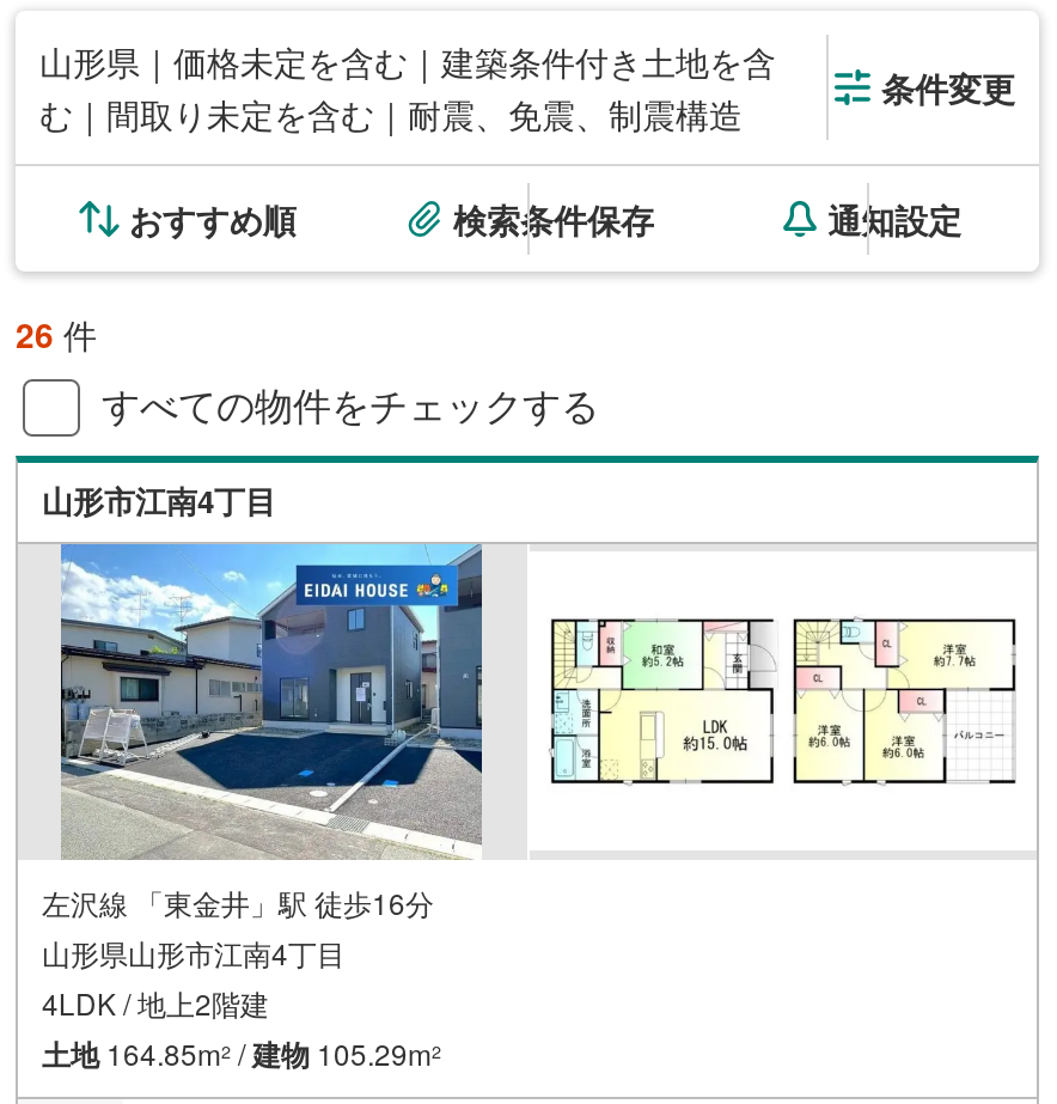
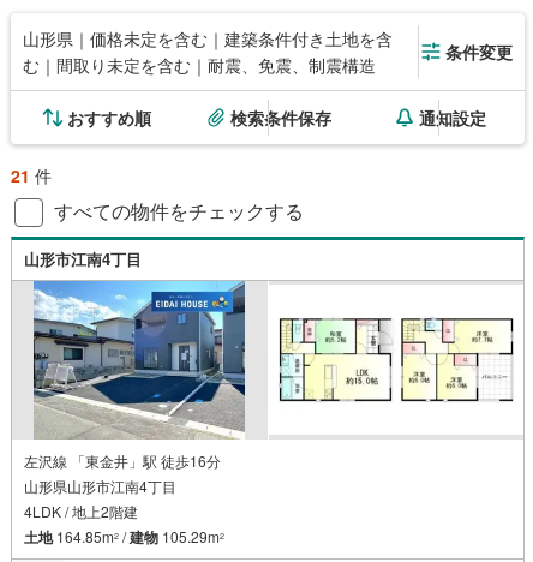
[16,309,97,357] 26件 -> [11,163,52,187] 21件

